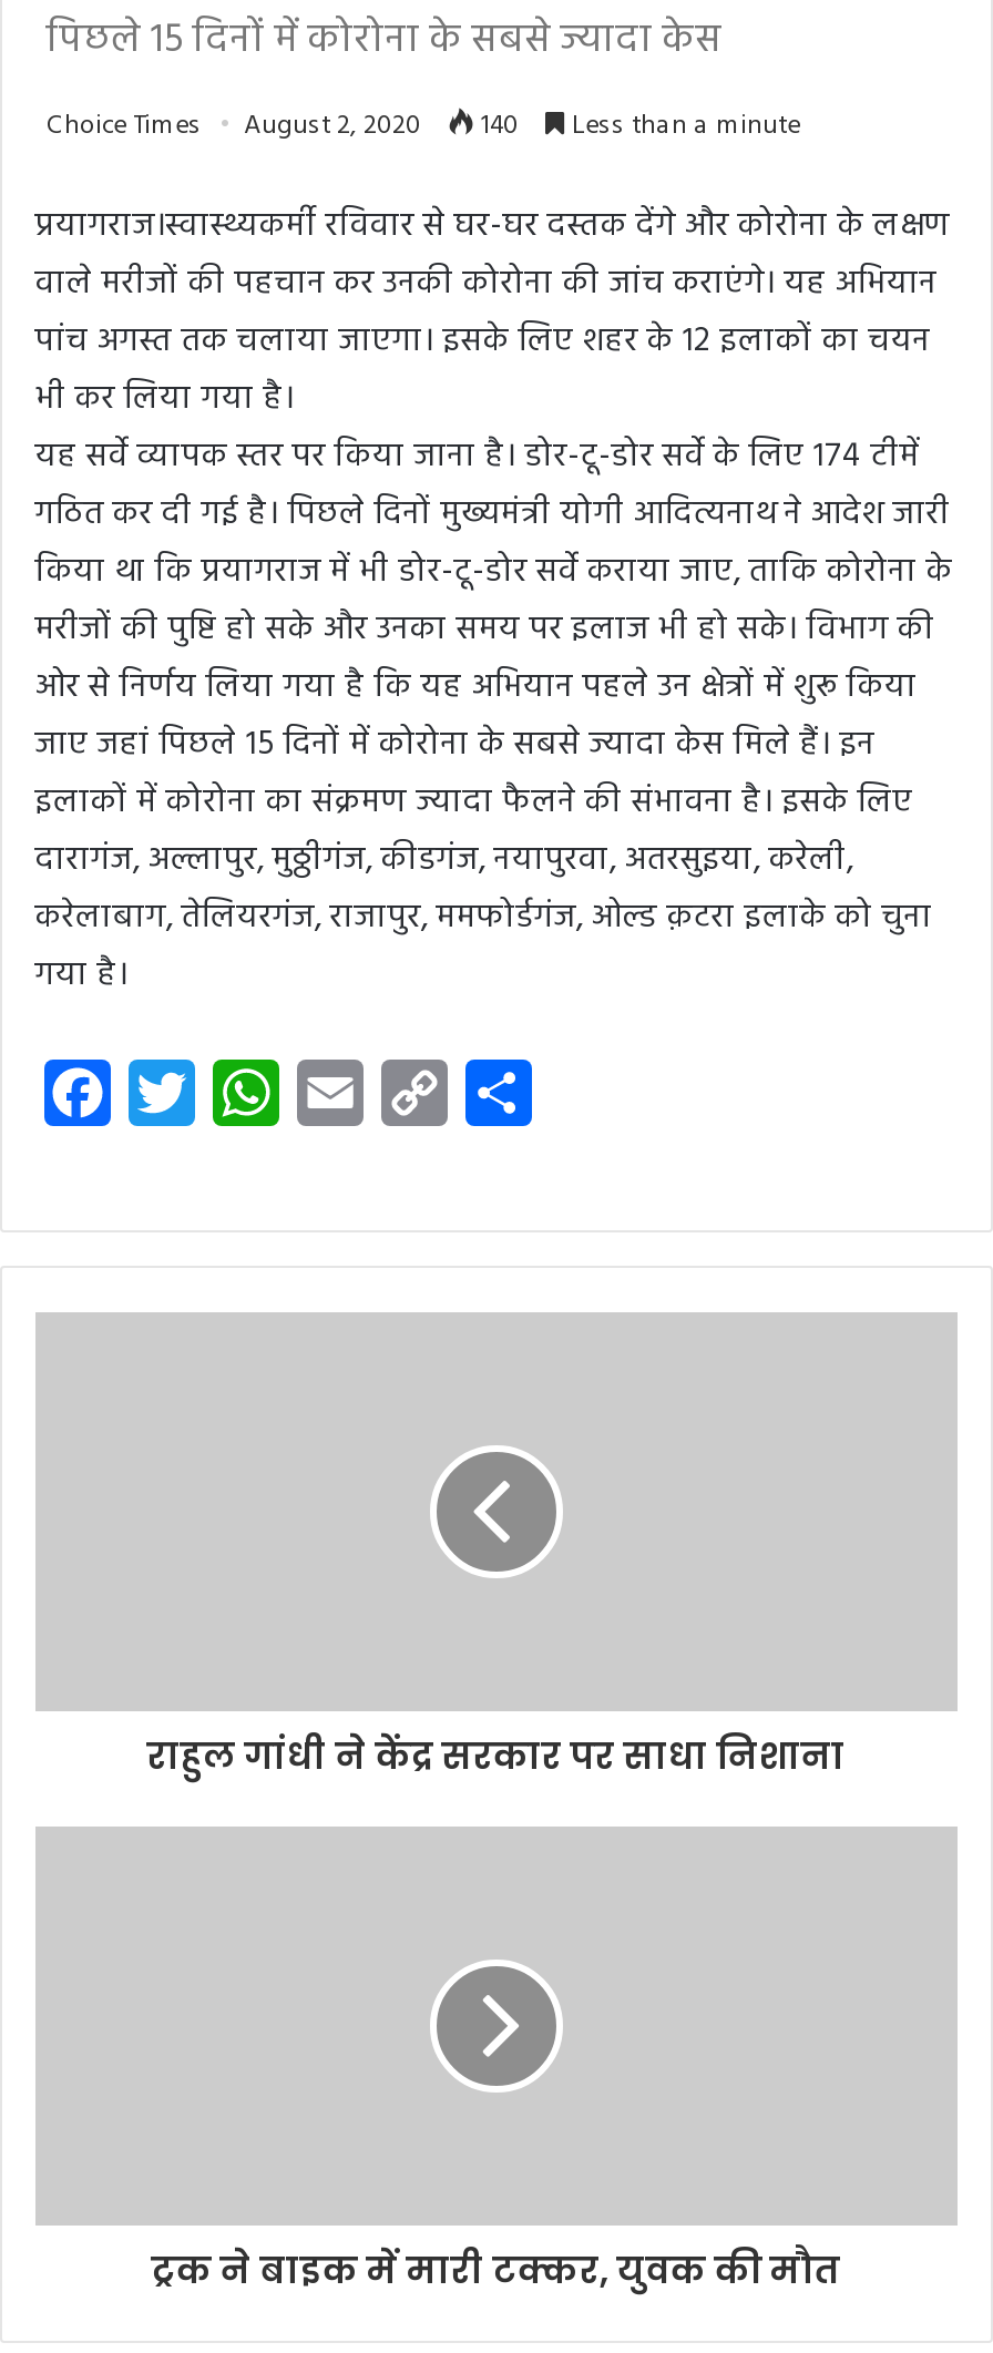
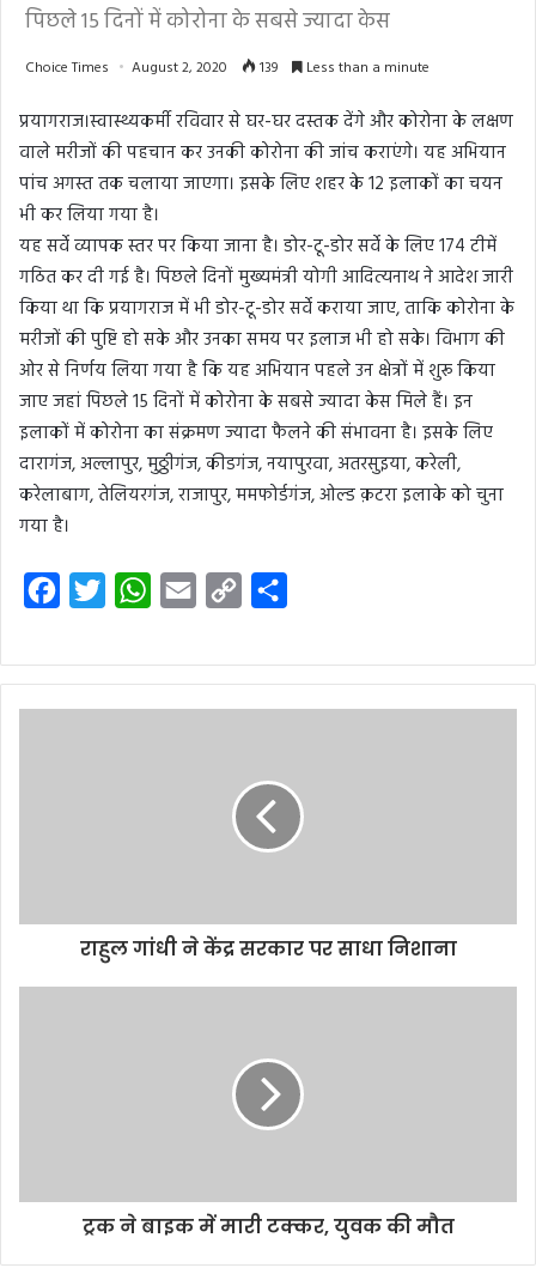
[47,103,800,148] Choice Times August 2, 2020 140 Less than a minute -> [25,56,430,80] Choice Times August 2, 2020 139 Less than a minute

